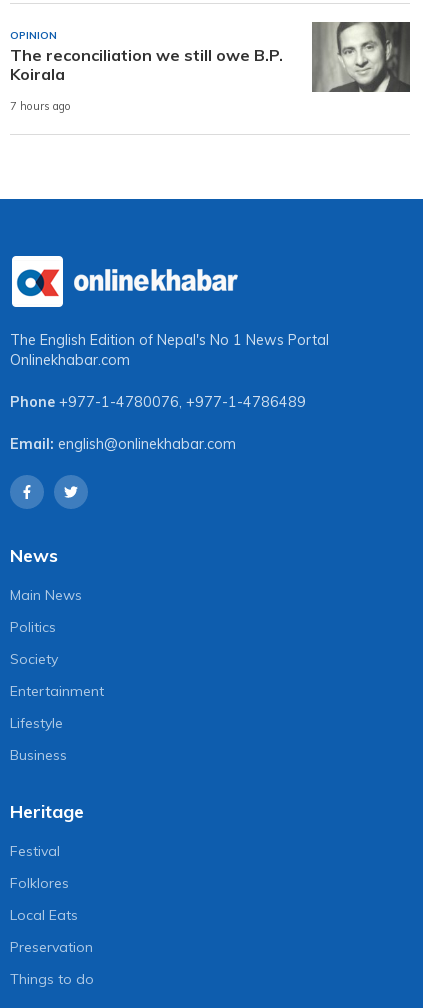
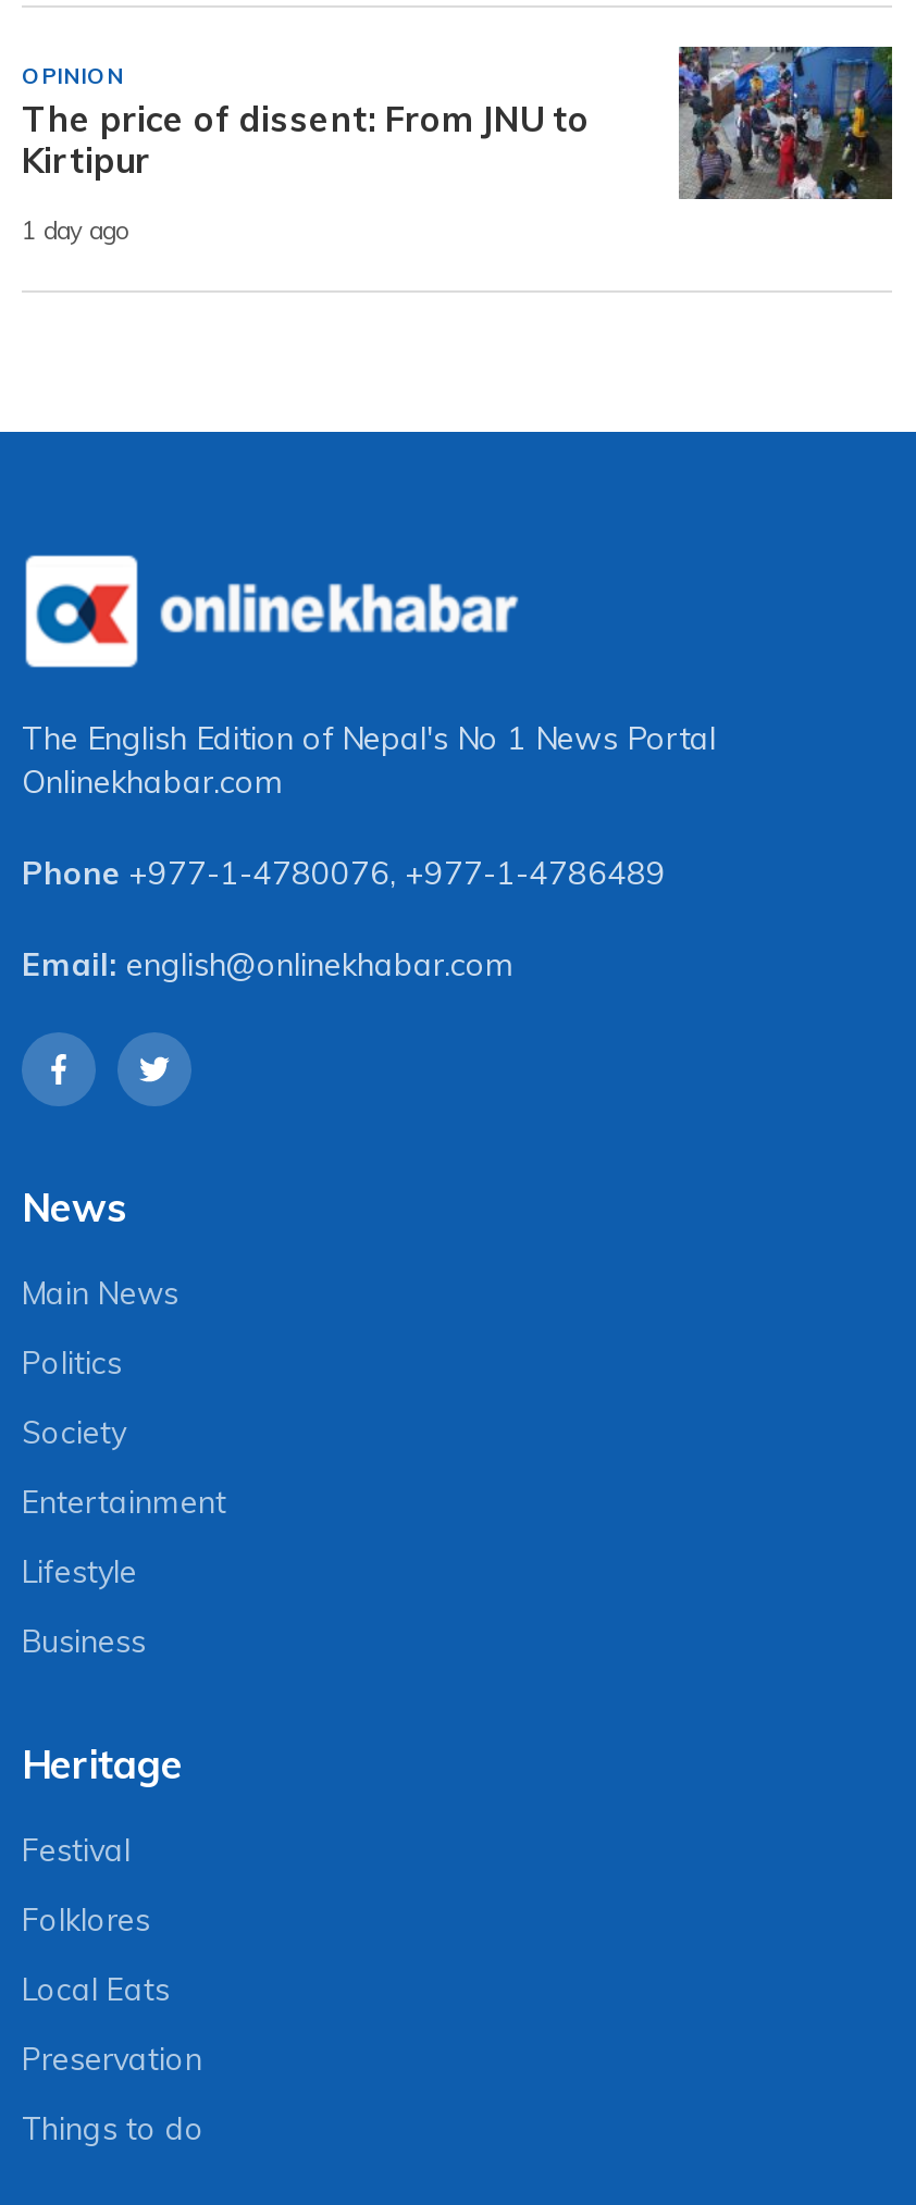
[312,21,410,92] [image] -> [679,45,892,201] [image]
[10,45,283,84] The reconciliation we still owe B.P. | Koirala -> [22,97,590,182] The price of dissent: From JNU to | Kirtipur
[10,99,71,113] 7 hours ago -> [22,215,128,246] 1 day ago

